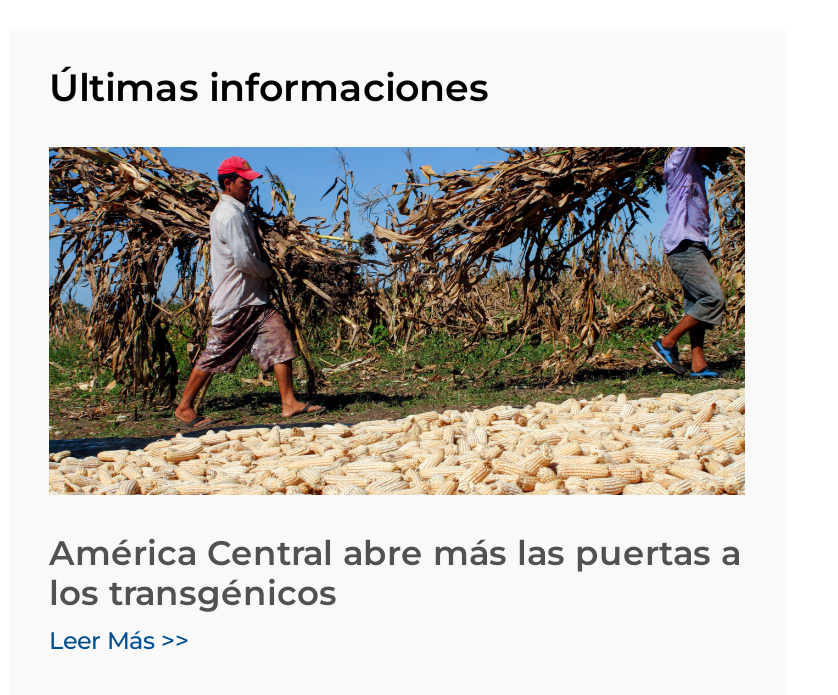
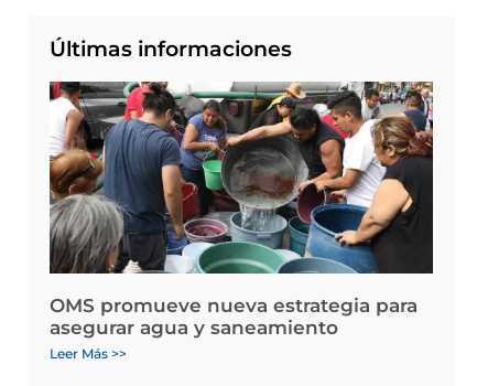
[47,145,747,614] [image] | América Central abre más las puertas a | los transgénicos -> [48,81,434,339] [image] | OMS promueve nueva estrategia para | asegurar agua y saneamiento

